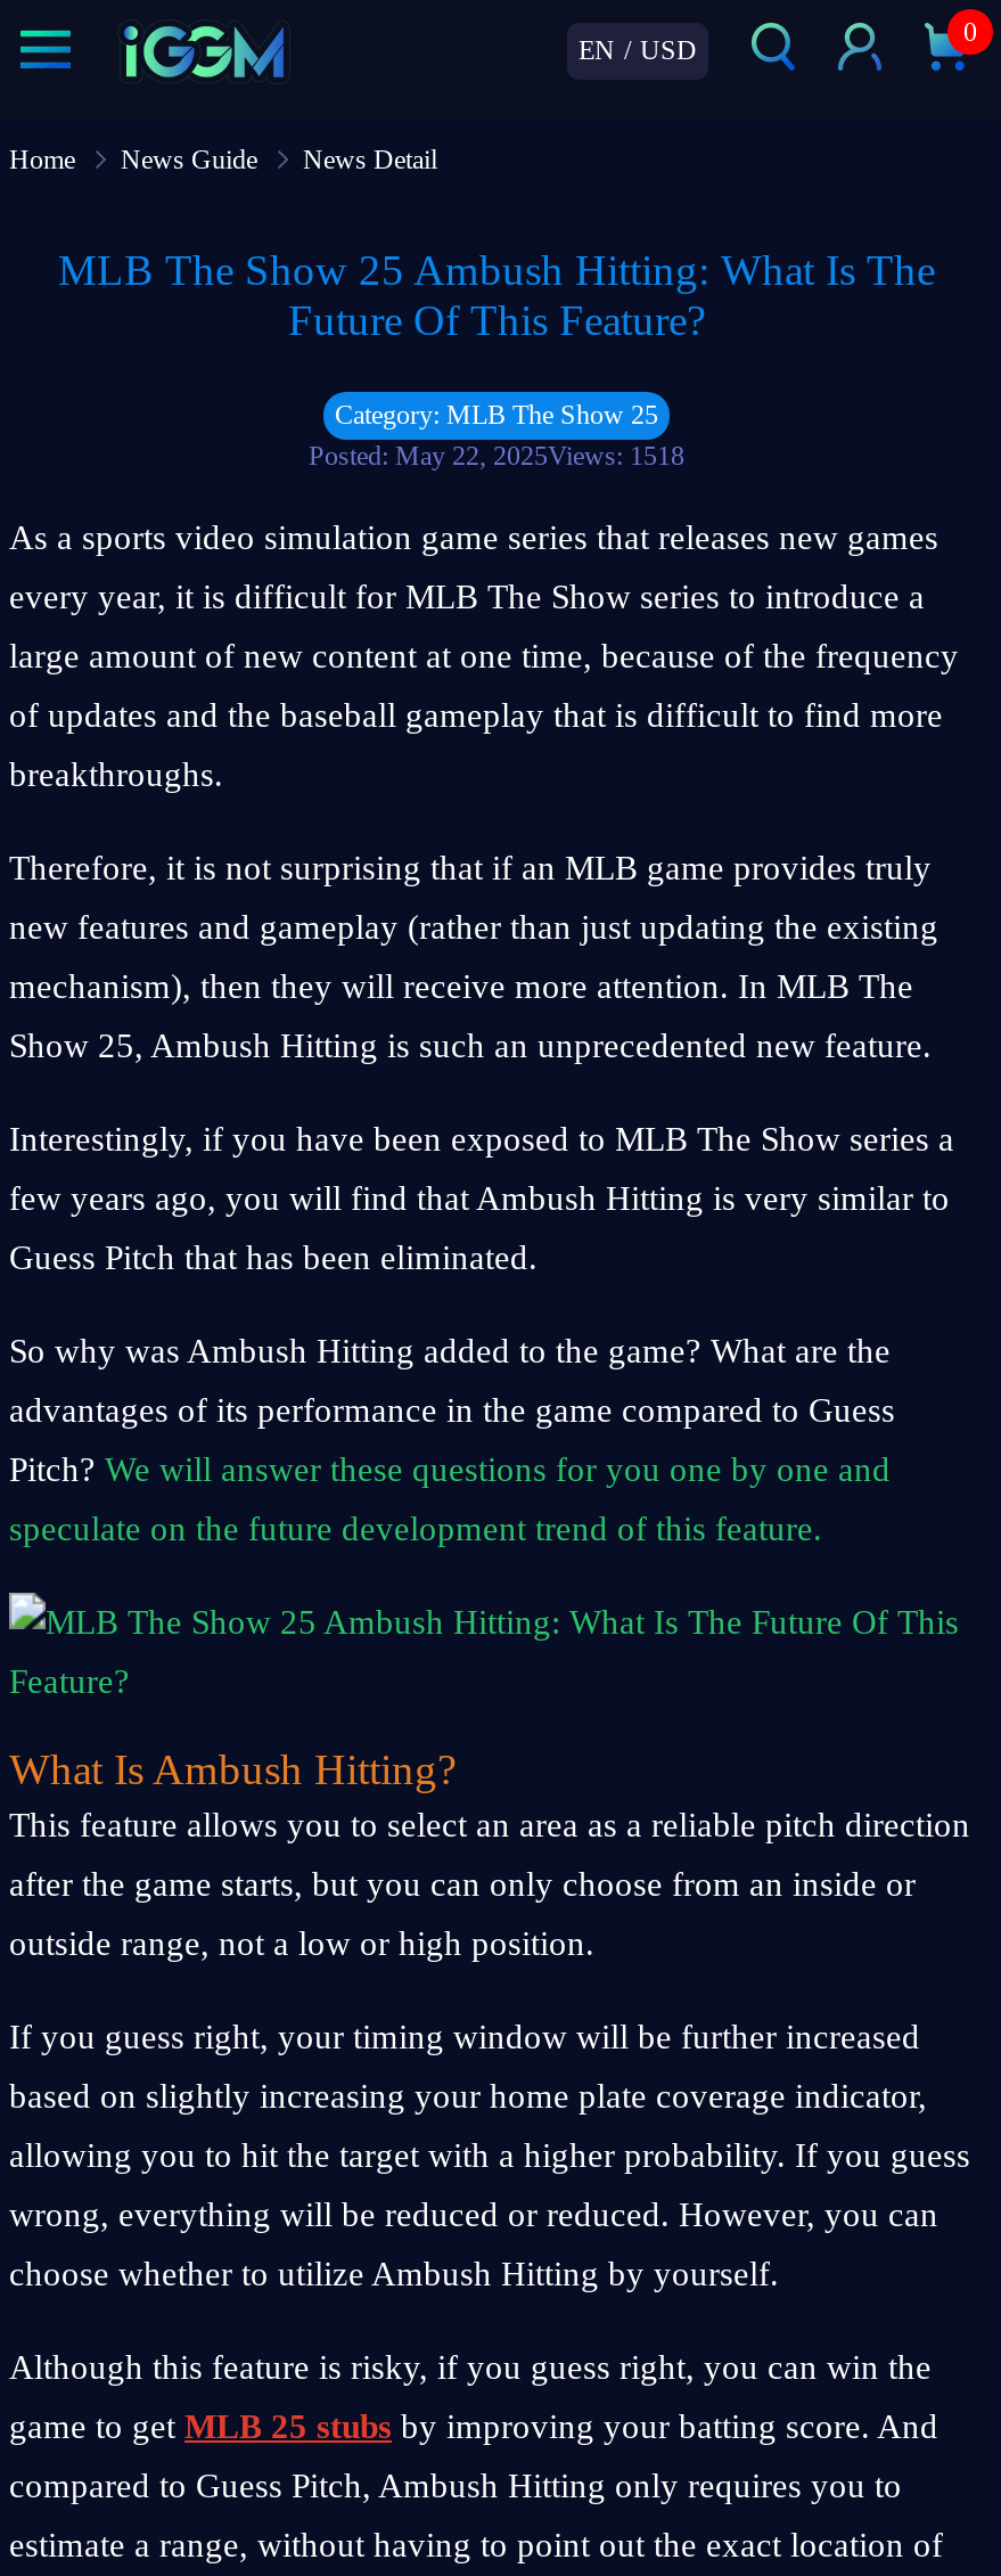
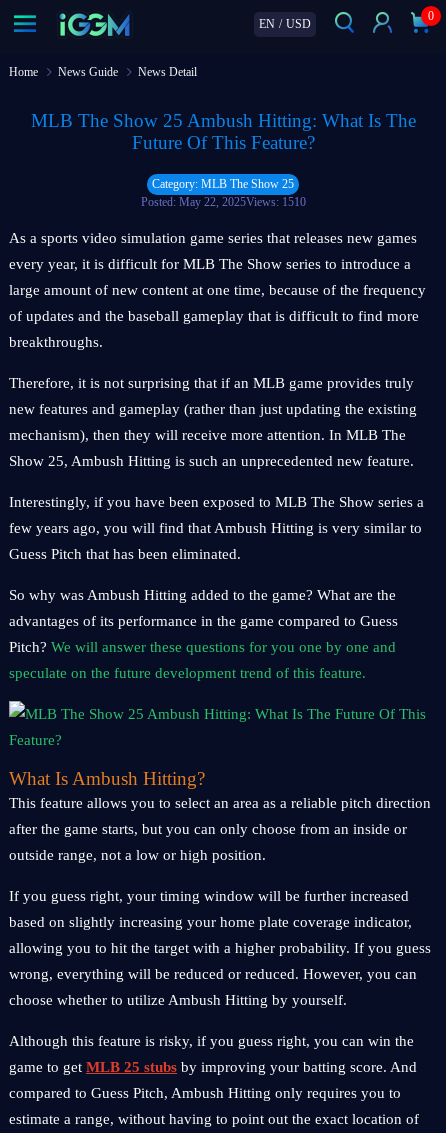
[309,440,684,472] Posted: May 22, 2025Views: 1518 -> [140,195,305,209] Posted: May 22, 2025Views: 1510

